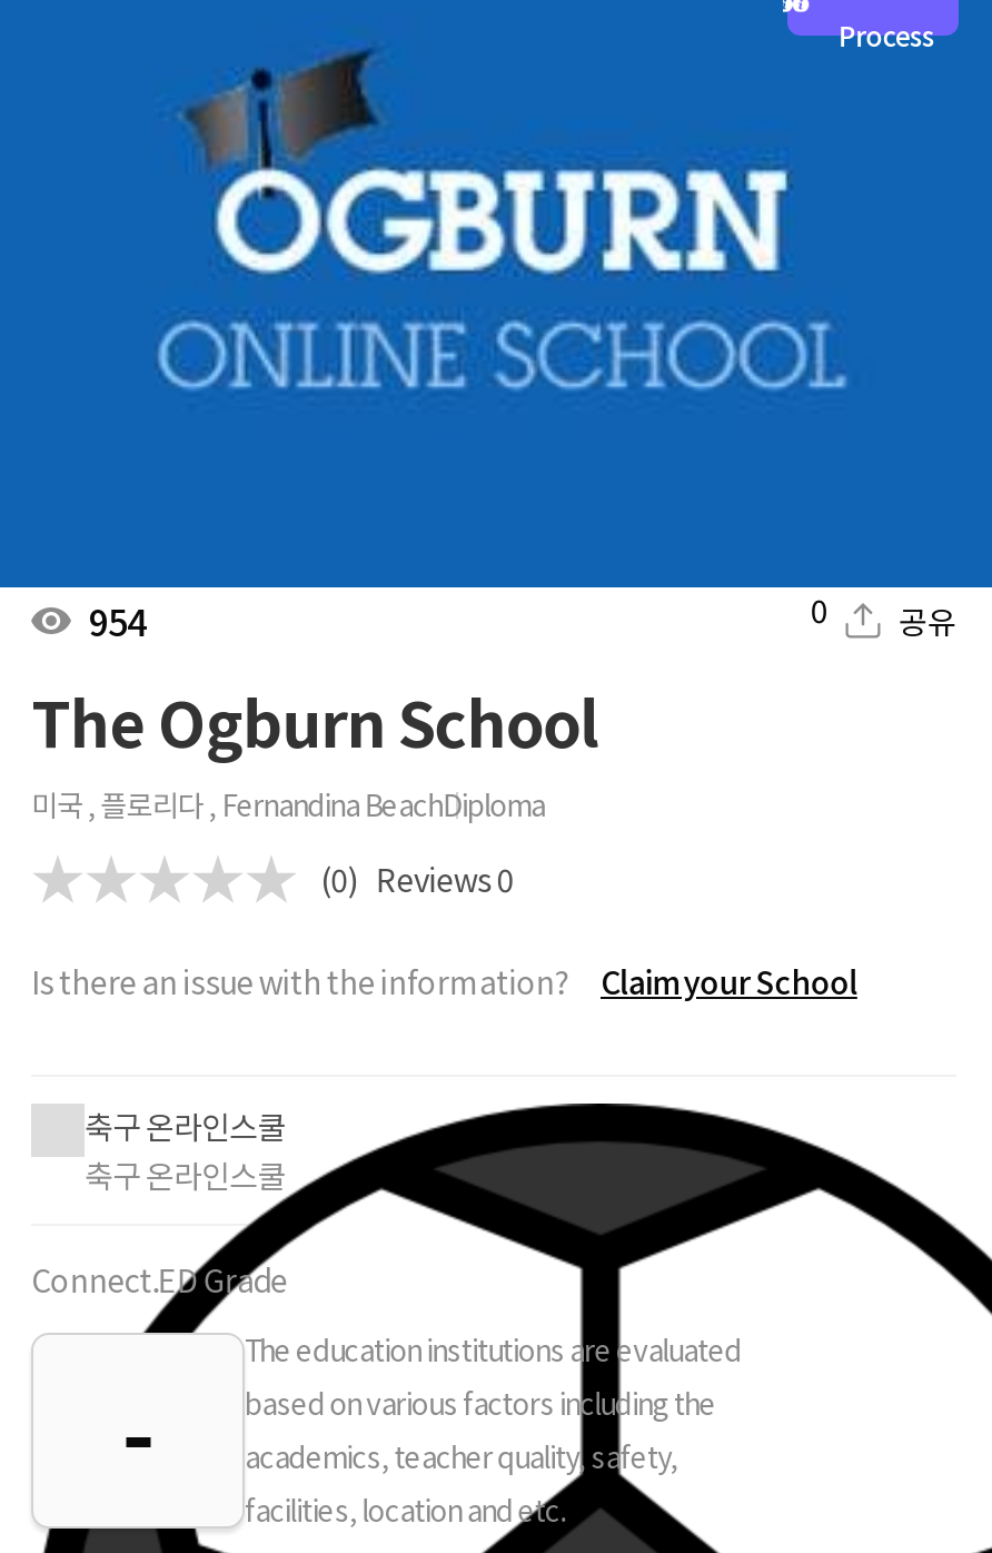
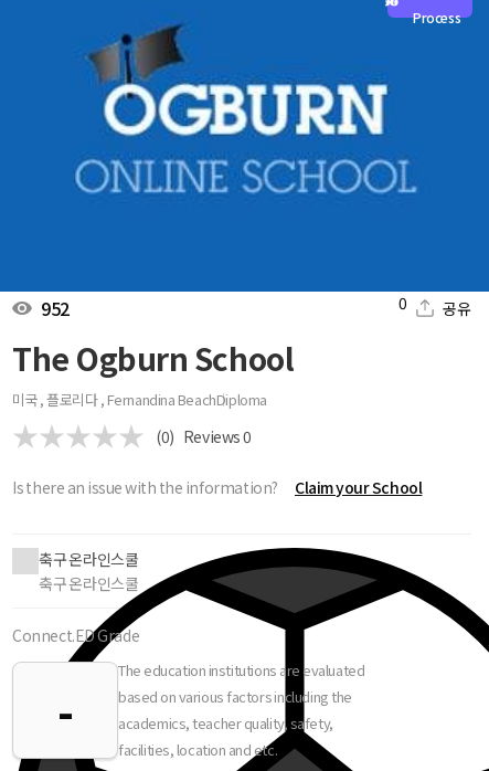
[89,593,146,646] 954 -> [41,294,69,321] 952

